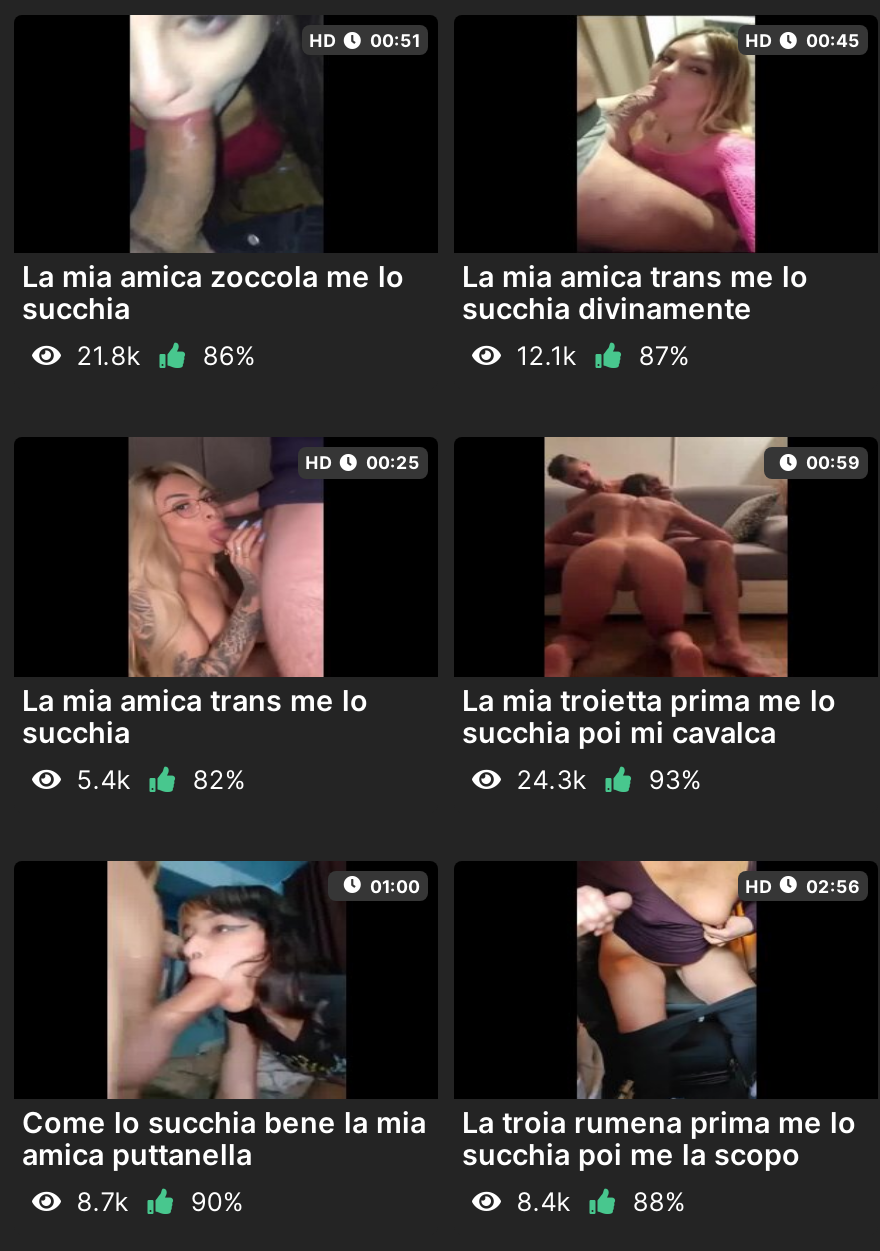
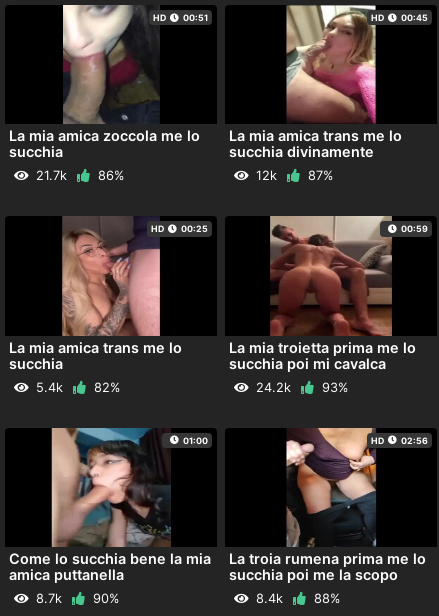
[76,341,140,371] 21.8k -> [36,168,67,183] 21.7k
[516,341,576,371] 12.1k -> [256,168,277,183] 12k
[516,764,586,794] 24.3k -> [256,379,291,394] 24.2k

